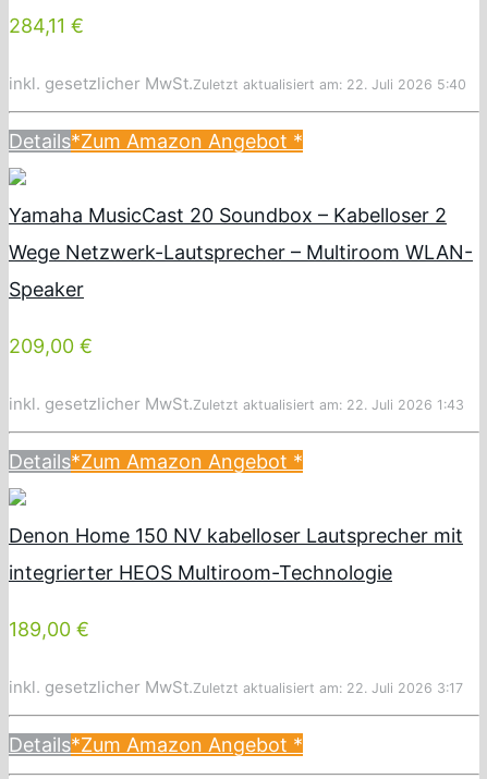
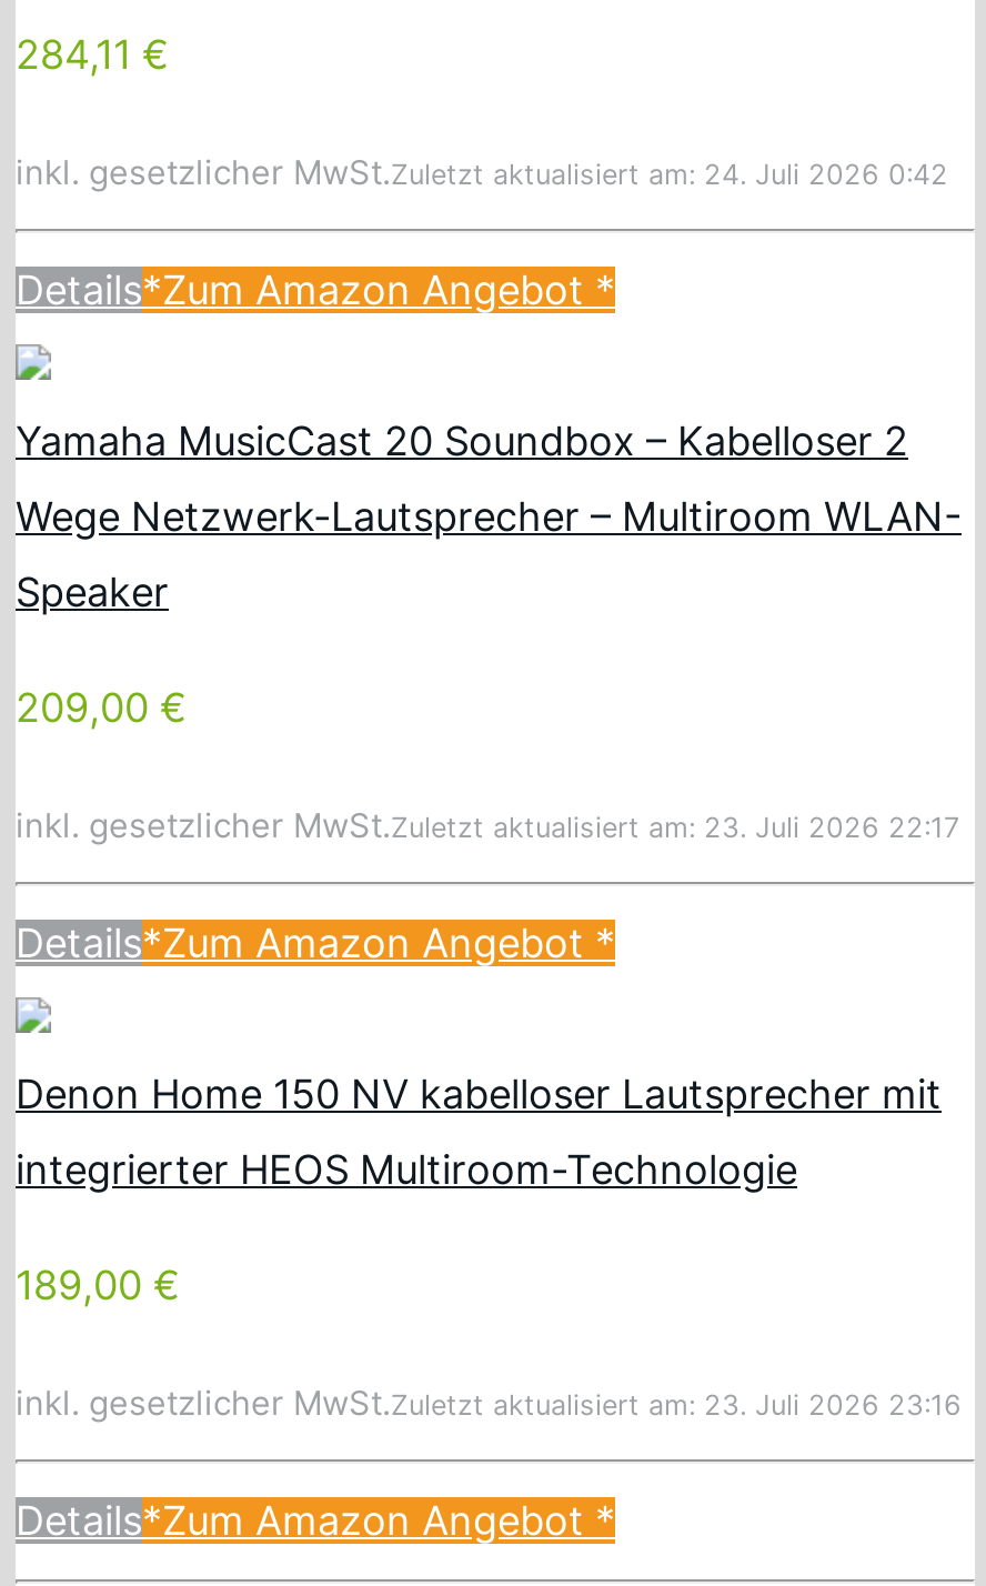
[9,73,466,93] inkl. gesetzlicher MwSt.Zuletzt aktualisiert am: 22. Juli 2026 5:40 -> [16,150,948,192] inkl. gesetzlicher MwSt.Zuletzt aktualisiert am: 24. Juli 2026 0:42
[9,393,464,414] inkl. gesetzlicher MwSt.Zuletzt aktualisiert am: 22. Juli 2026 1:43 -> [16,803,959,845] inkl. gesetzlicher MwSt.Zuletzt aktualisiert am: 23. Juli 2026 22:17
[9,676,463,697] inkl. gesetzlicher MwSt.Zuletzt aktualisiert am: 22. Juli 2026 3:17 -> [16,1381,962,1423] inkl. gesetzlicher MwSt.Zuletzt aktualisiert am: 23. Juli 2026 23:16

